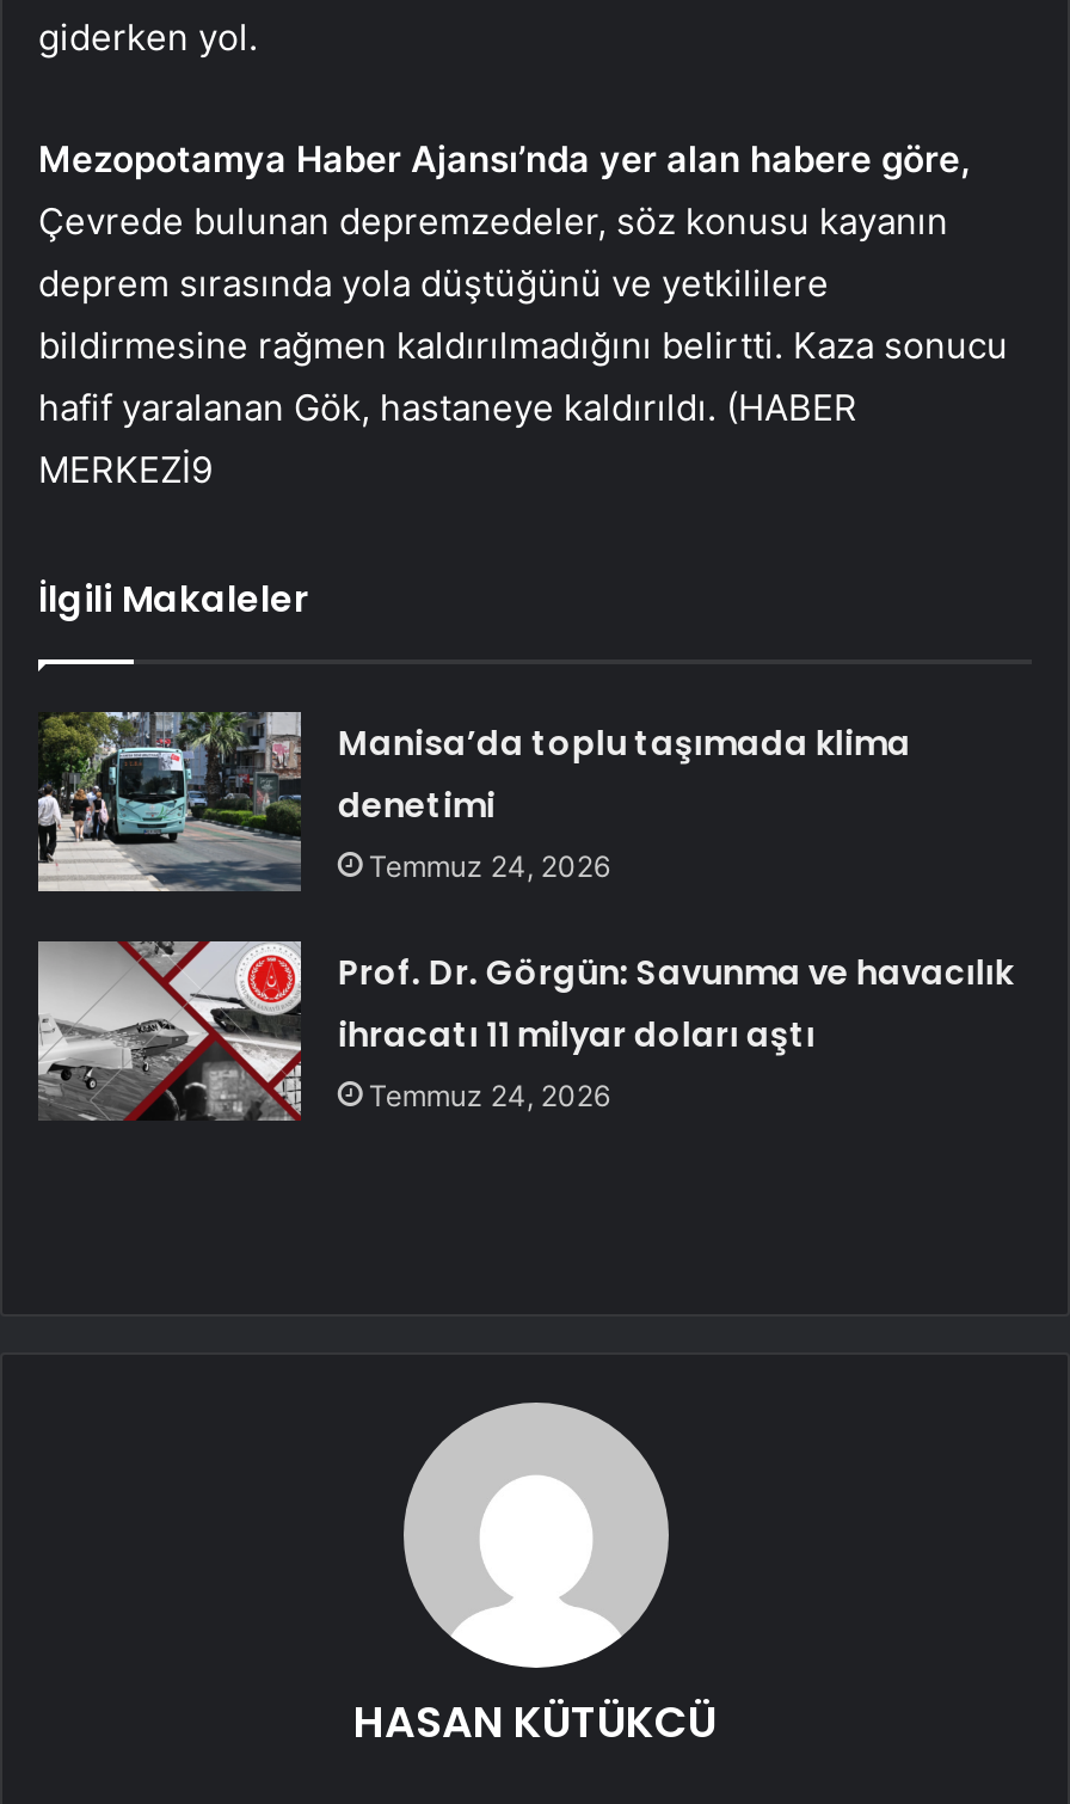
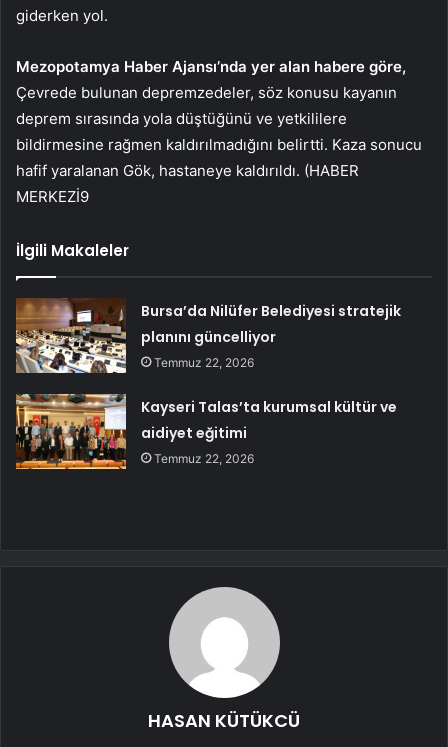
[36,710,911,894] [image] | Manisa’da toplu taşımada klima | denetimi | Temmuz 24, 2026 -> [15,298,401,374] [image] | Bursa’da Nilüfer Belediyesi stratejik | planını güncelliyor | Temmuz 22, 2026
[36,939,1013,1123] [image] | Prof. Dr. Görgün: Savunma ve havacılık | ihracatı 11 milyar doları aştı | Temmuz 24, 2026 -> [15,393,397,470] [image] | Kayseri Talas’ta kurumsal kültür ve | aidiyet eğitimi | Temmuz 22, 2026

